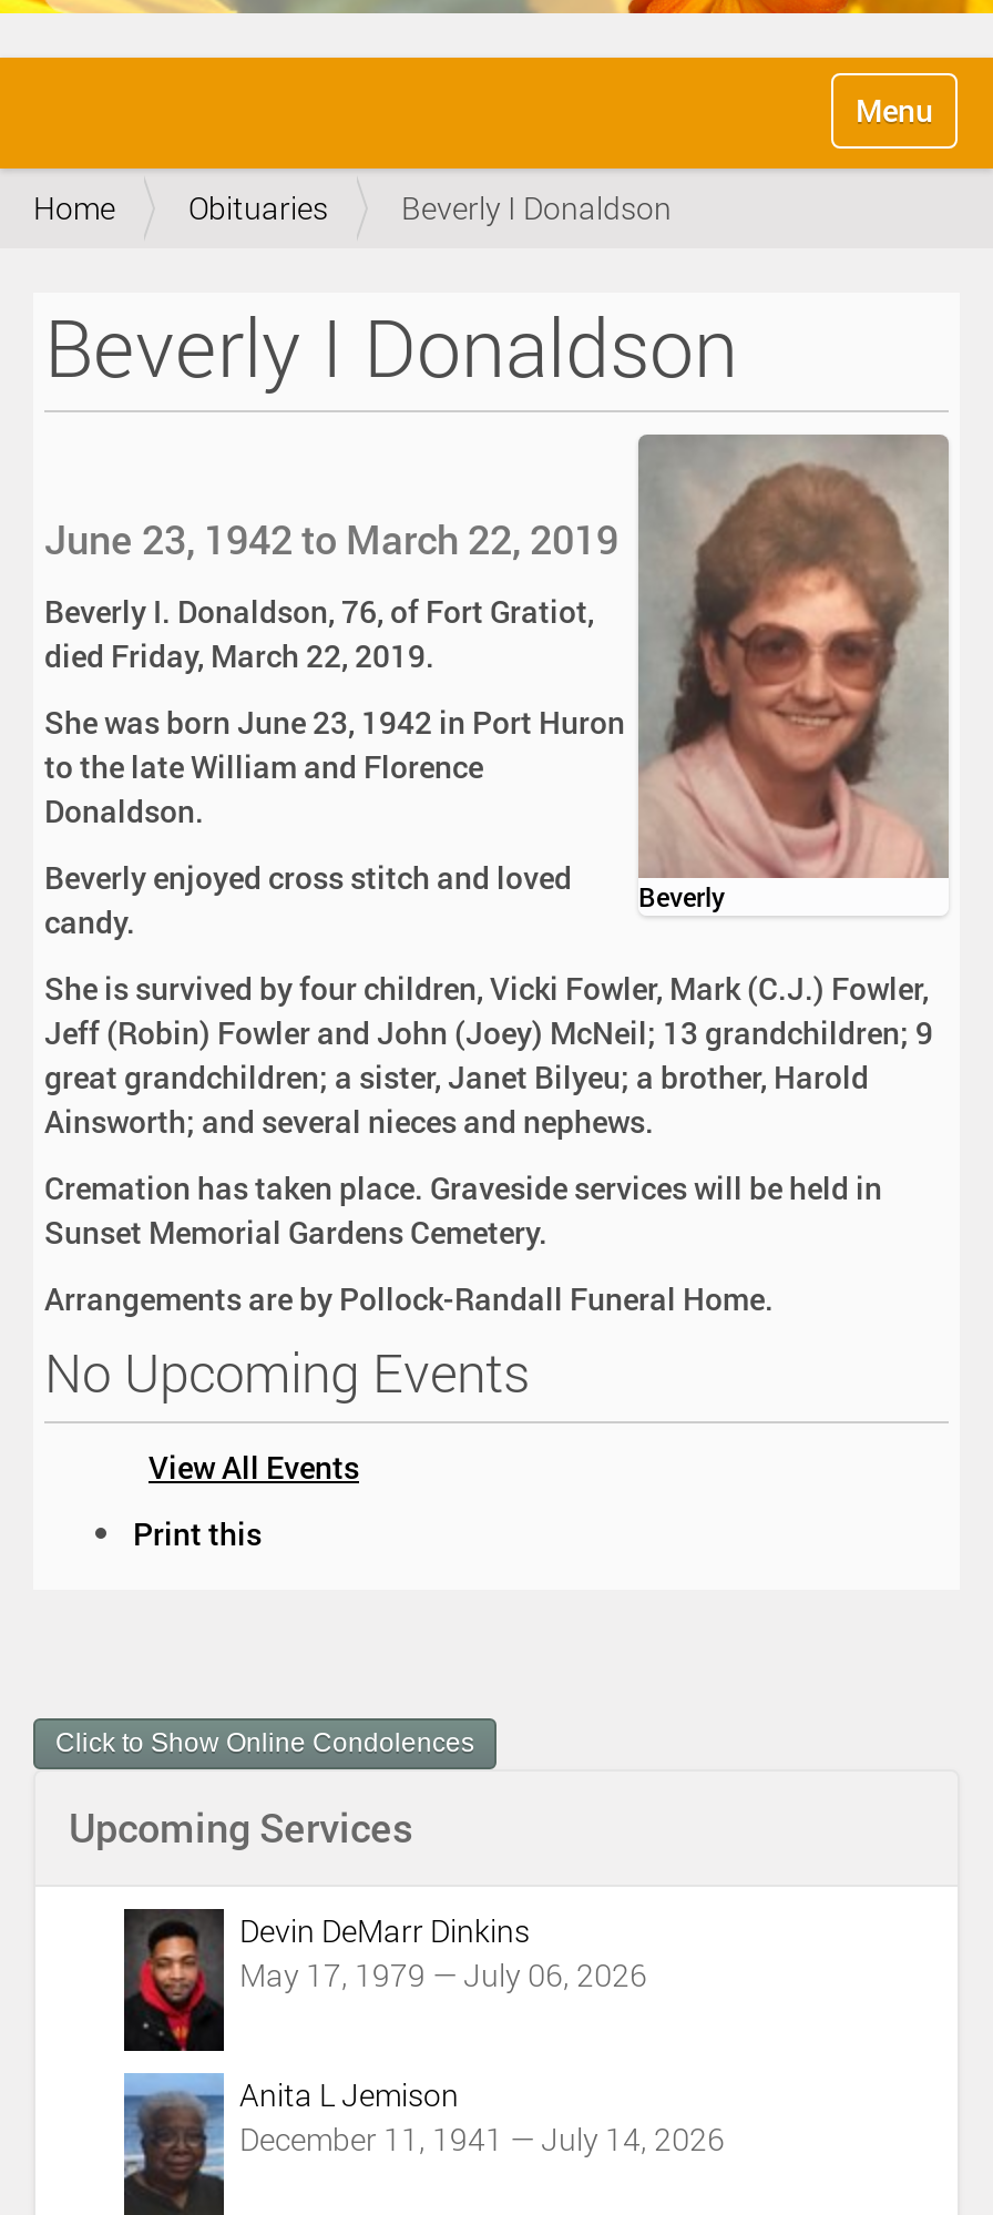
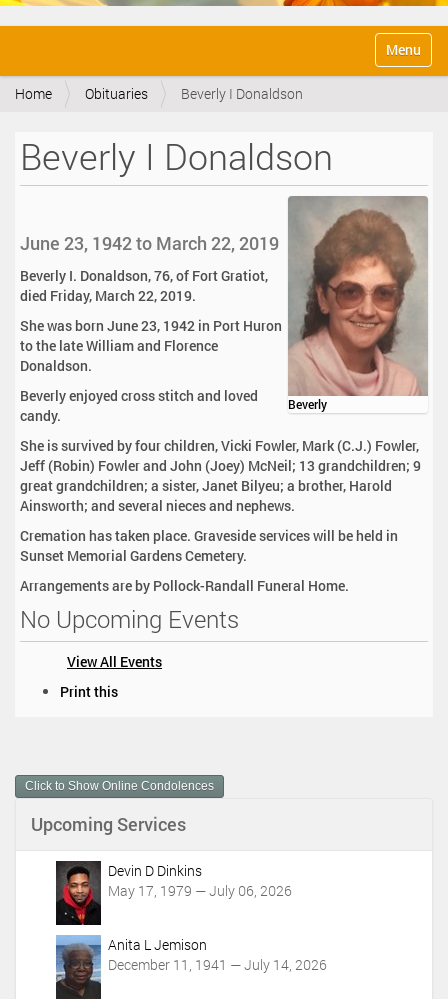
[239,1909,530,1951] Devin DeMarr Dinkins -> [108,861,202,880] Devin D Dinkins

